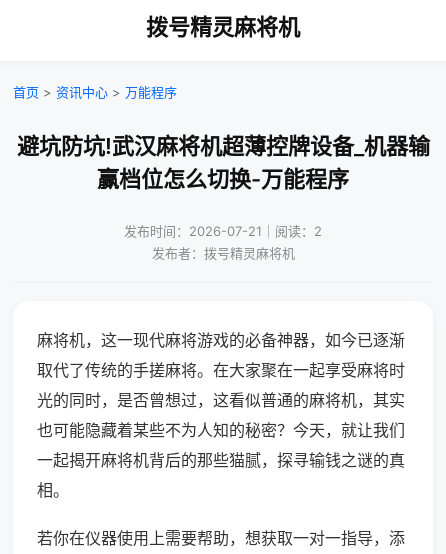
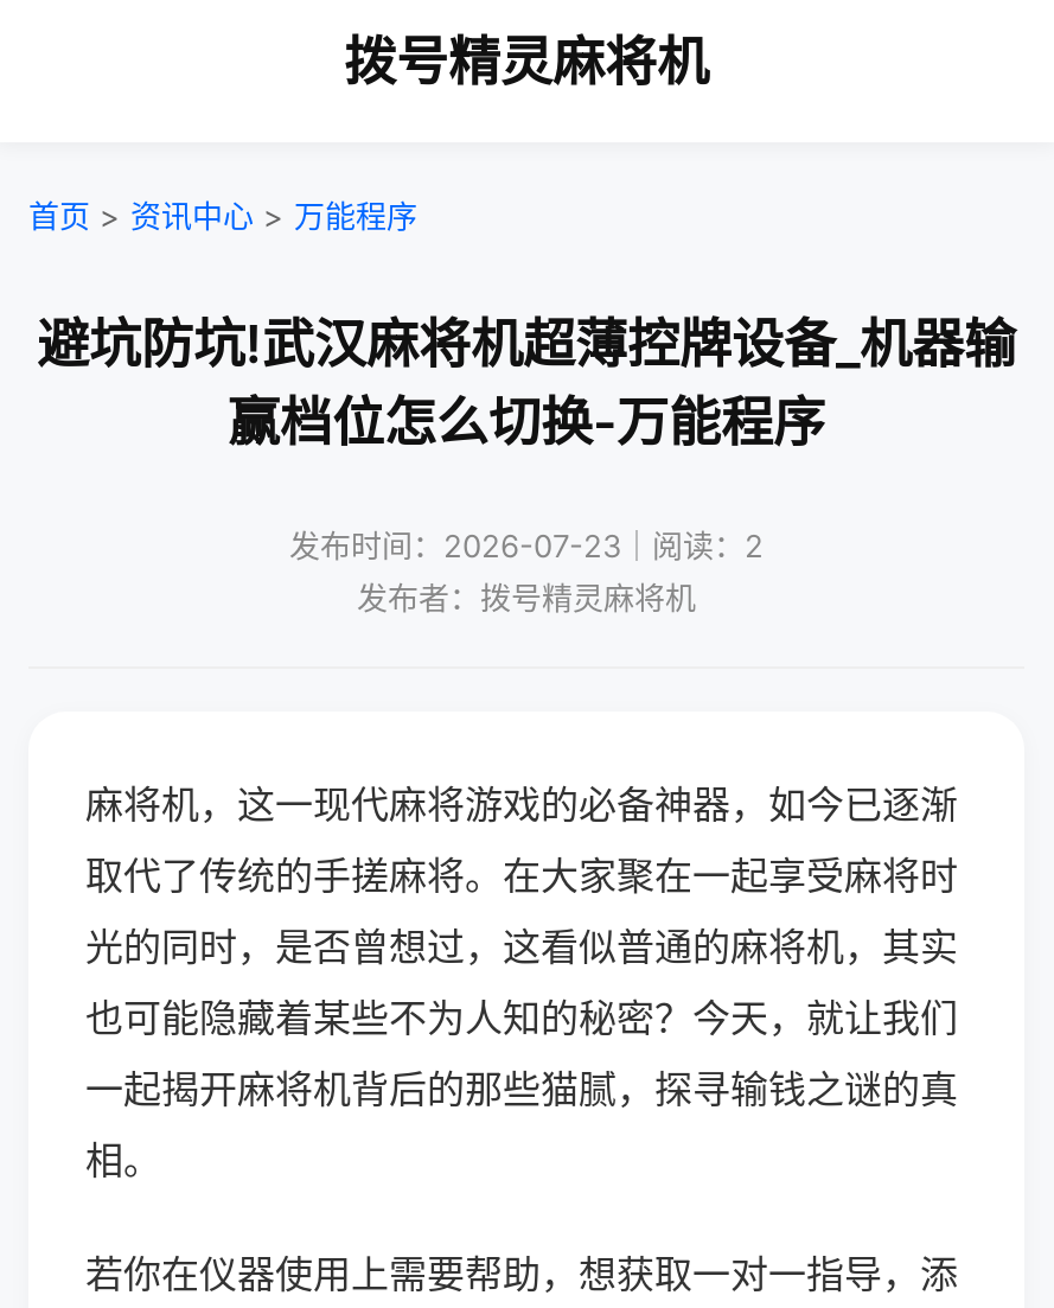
[124,223,322,239] 发布时间：2026-07-21｜阅读：2 -> [289,527,764,564] 发布时间：2026-07-23｜阅读：2

